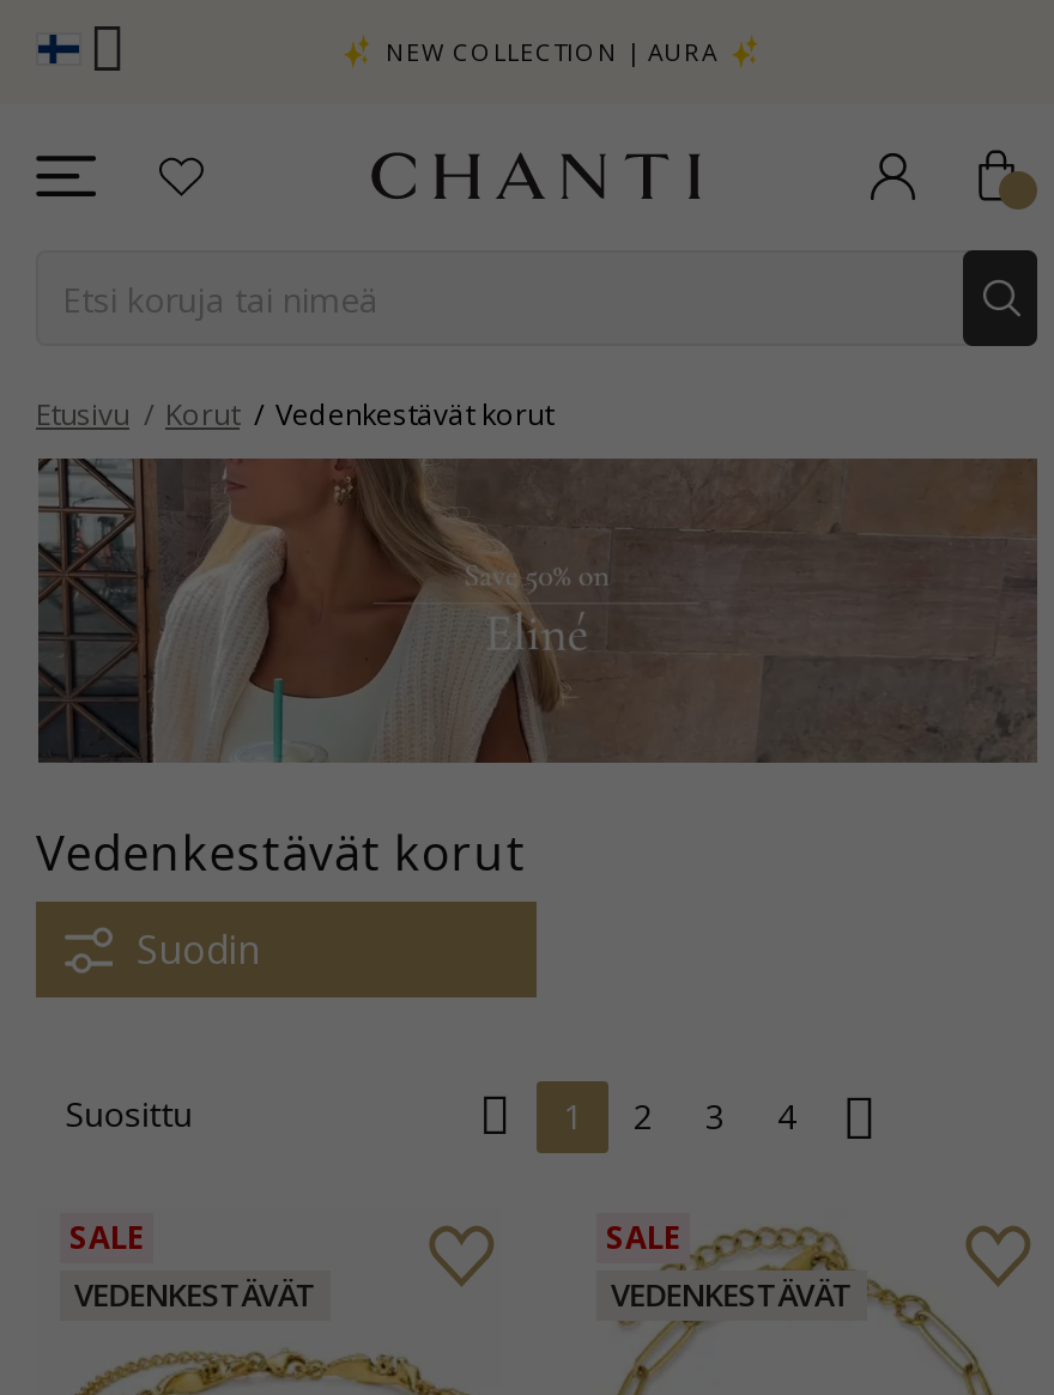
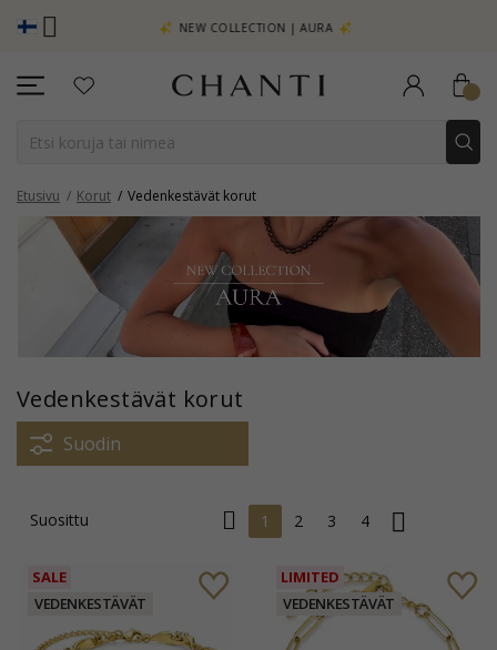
[36,456,1037,765] [image] -> [18,215,480,358] [image]
[606,1216,680,1259] SALE -> [281,567,339,587] LIMITED

